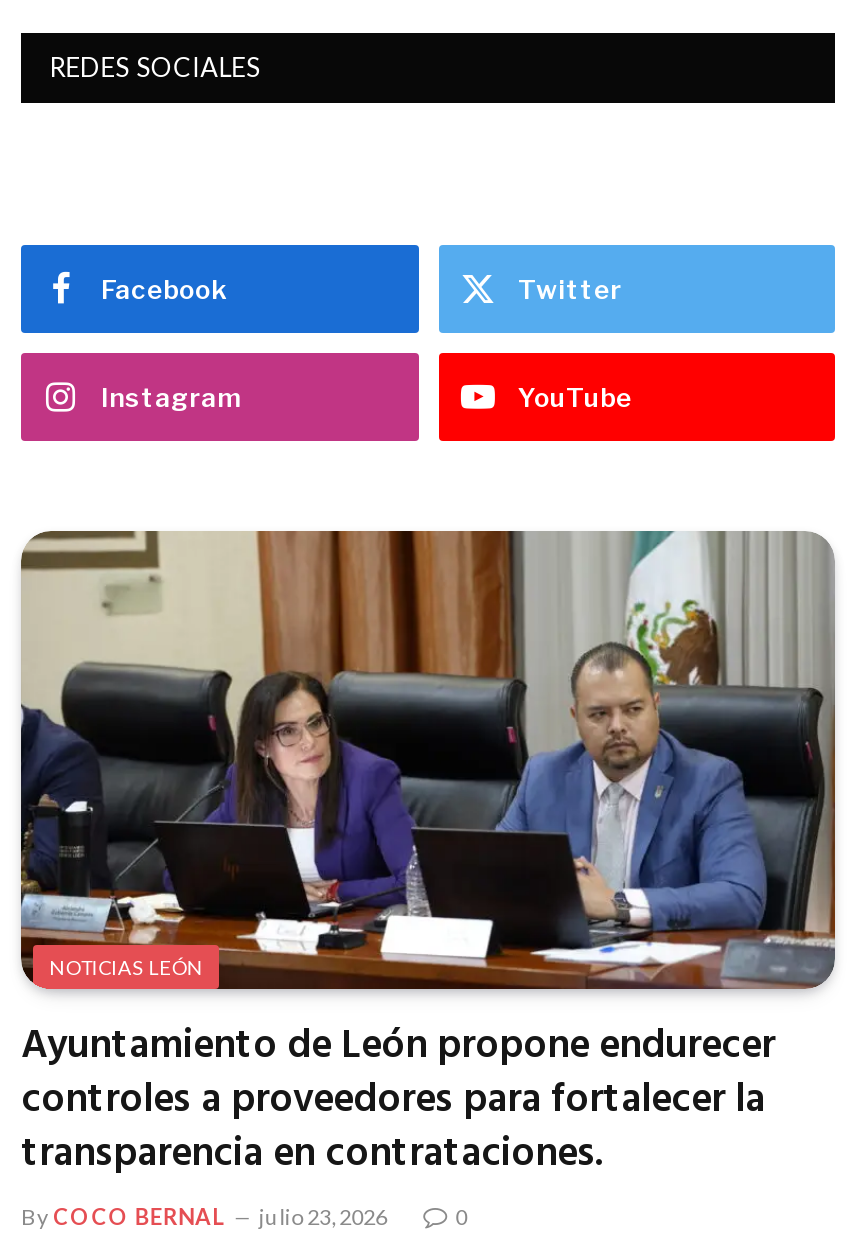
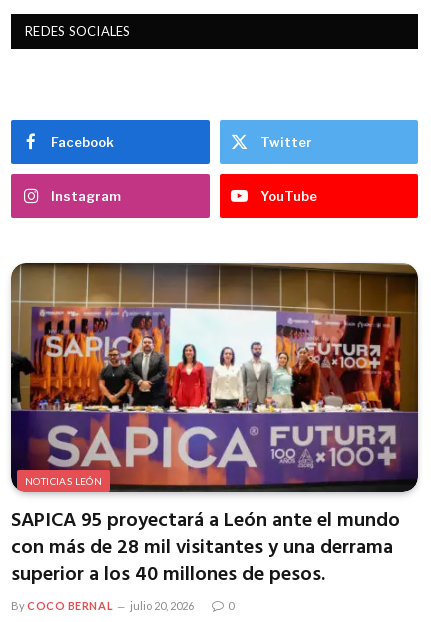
[19,529,837,1188] [image] | Ayuntamiento de León propone endurecer | controles a proveedores para fortalecer la | transparencia en contrataciones. -> [10,262,419,591] [image] | SAPICA 95 proyectará a León ante el mundo | con más de 28 mil visitantes y una derrama | superior a los 40 millones de pesos.
[21,1204,387,1230] By COCO BERNAL julio 23, 2026 -> [11,599,194,612] By COCO BERNAL julio 20, 2026

